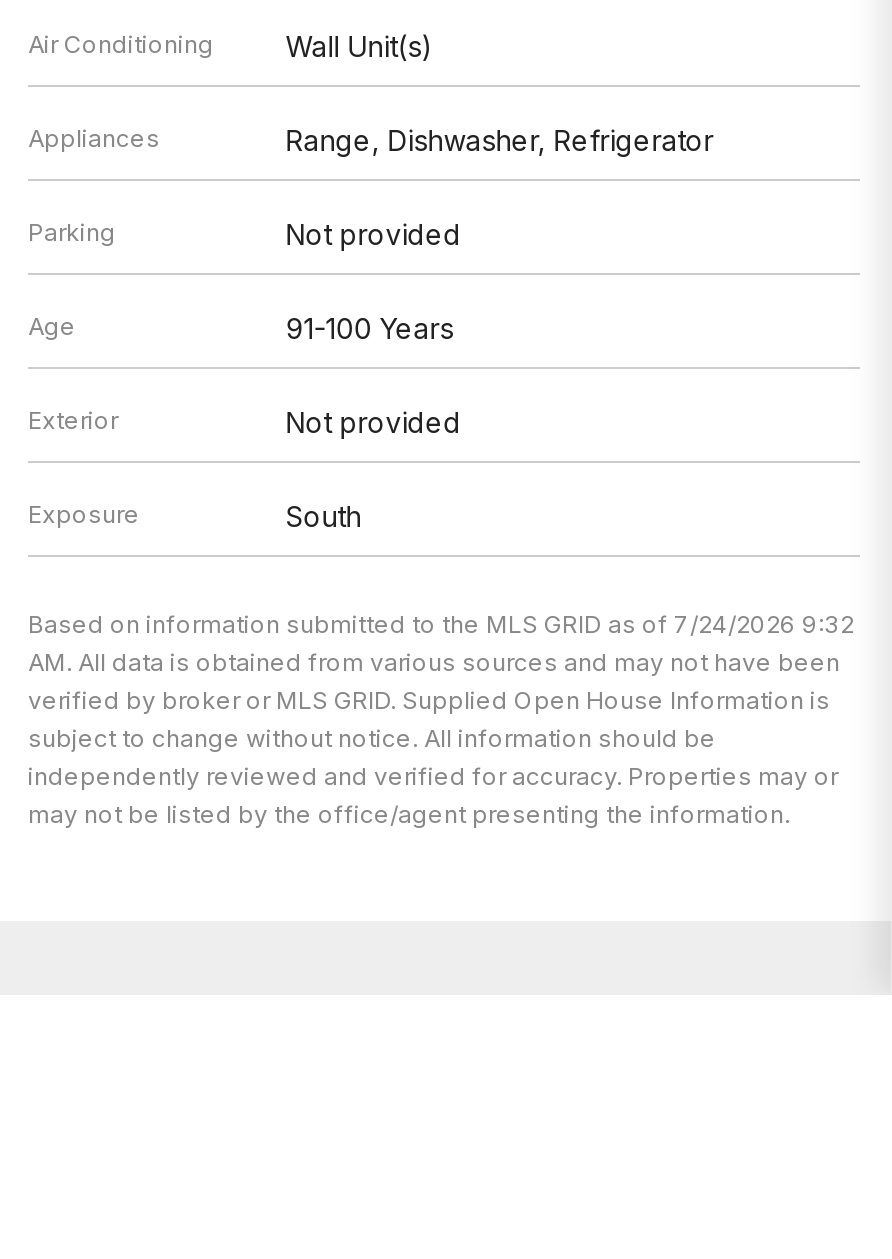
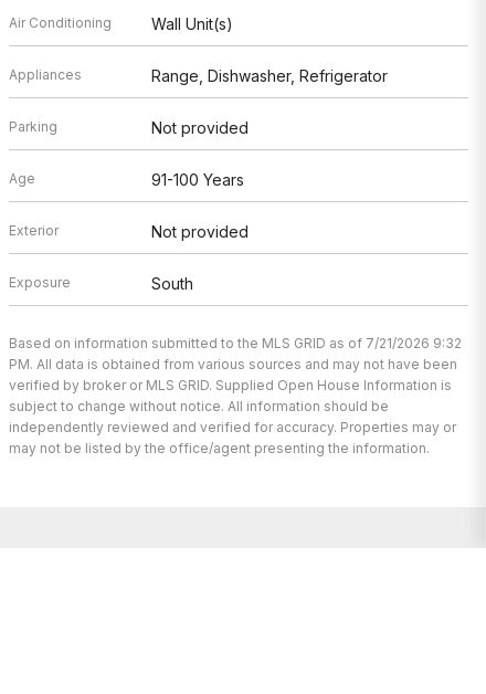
[28,609,854,639] Based on information submitted to the MLS GRID as of 7/24/2026 9:32 -> [9,335,462,351] Based on information submitted to the MLS GRID as of 7/21/2026 9:32
[28,647,840,677] AM. All data is obtained from various sources and may not have been -> [9,356,457,372] PM. All data is obtained from various sources and may not have been

